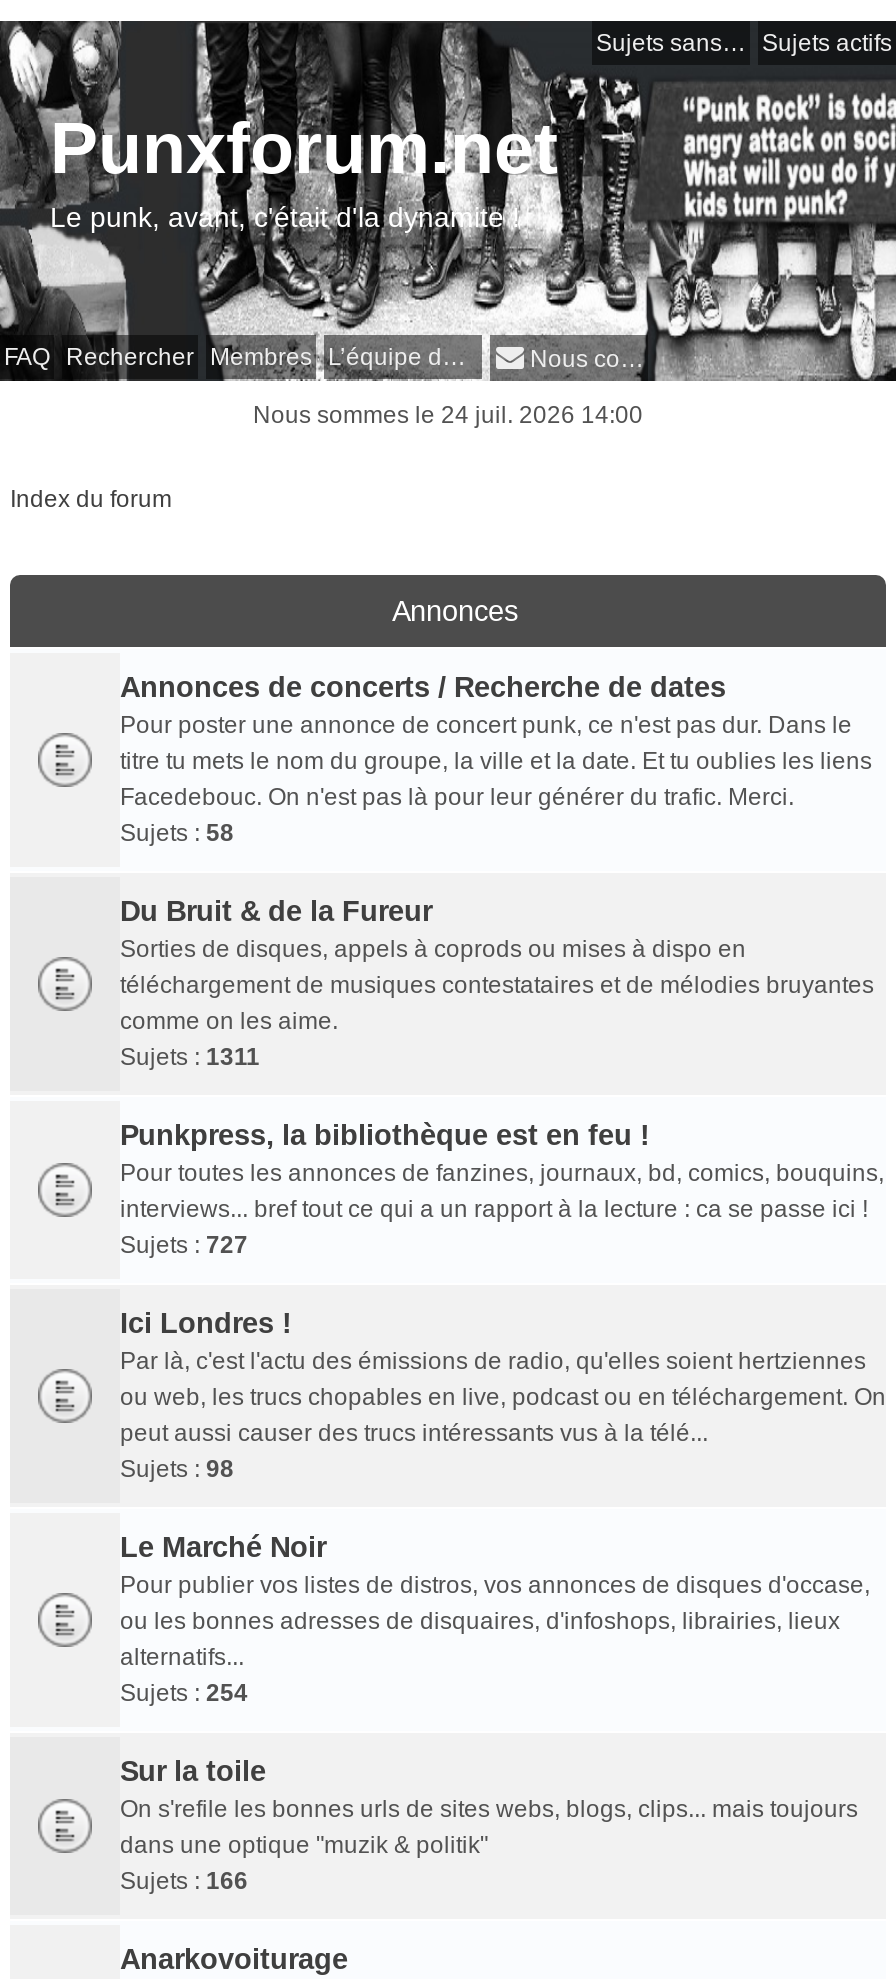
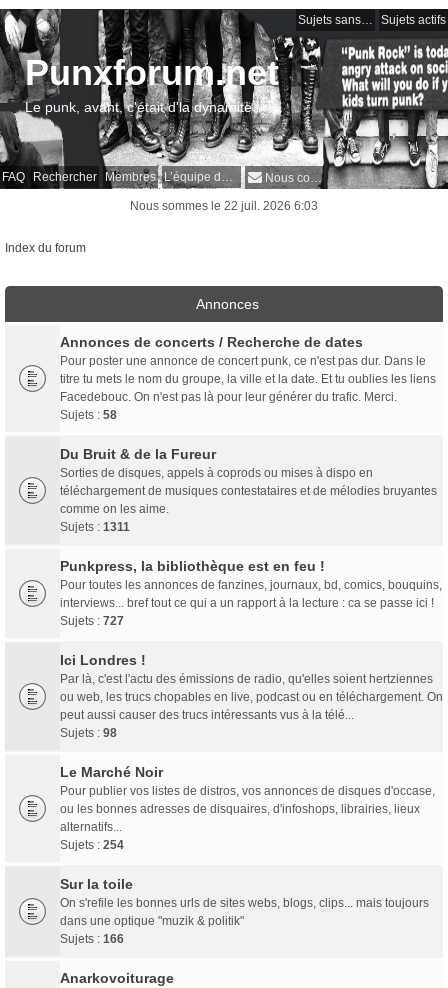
[253,401,643,429] Nous sommes le 24 juil. 2026 14:00 -> [130,199,318,213] Nous sommes le 22 juil. 2026 6:03

